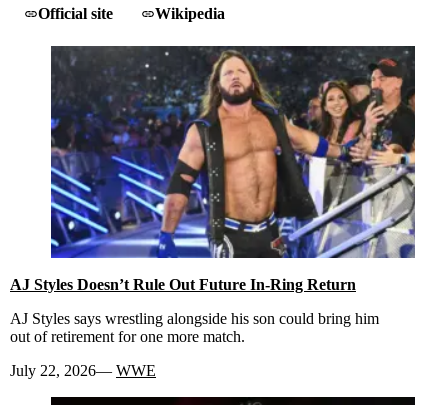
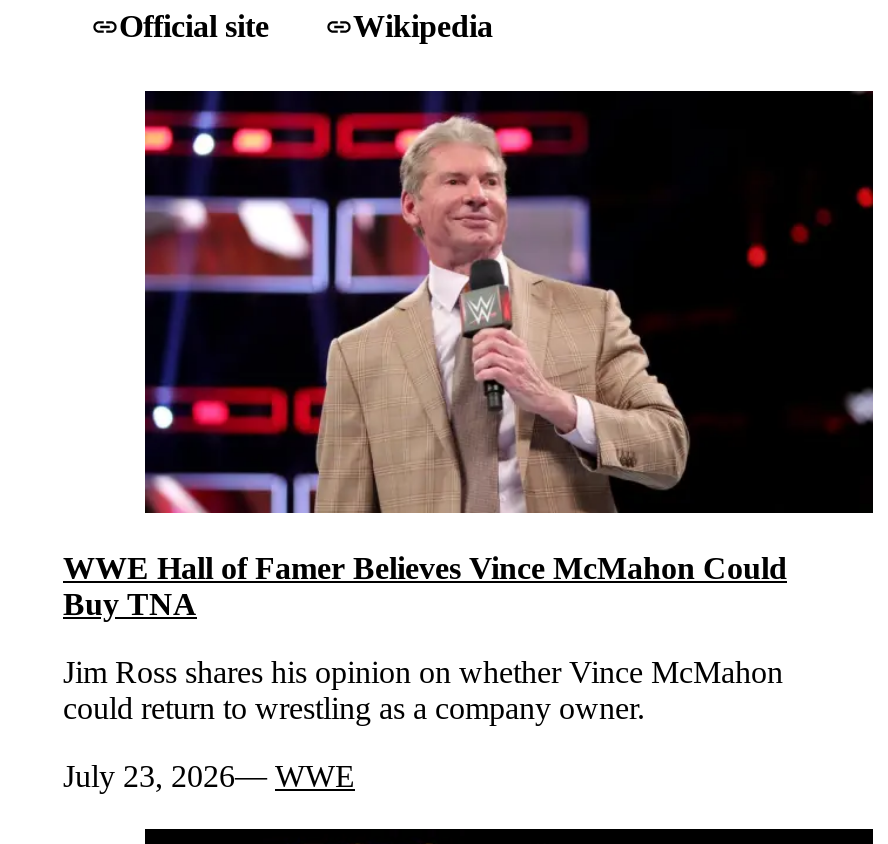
[10,45,416,293] [image] | AJ Styles Doesn’t Rule Out Future In-Ring Return -> [63,89,875,621] [image] | WWE Hall of Famer Believes Vince McMahon Could | Buy TNA
[10,310,379,345] AJ Styles says wrestling alongside his son could bring him | out of retirement for one more match. -> [63,655,783,725] Jim Ross shares his opinion on whether Vince McMahon | could return to wrestling as a company owner.
[10,362,156,379] July 22, 2026 WWE -> [63,759,355,793] July 23, 2026 WWE

